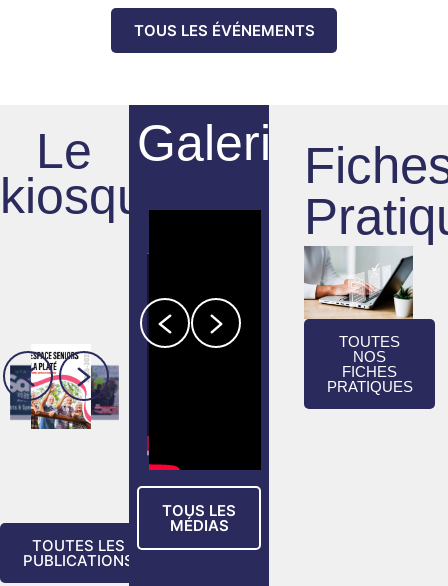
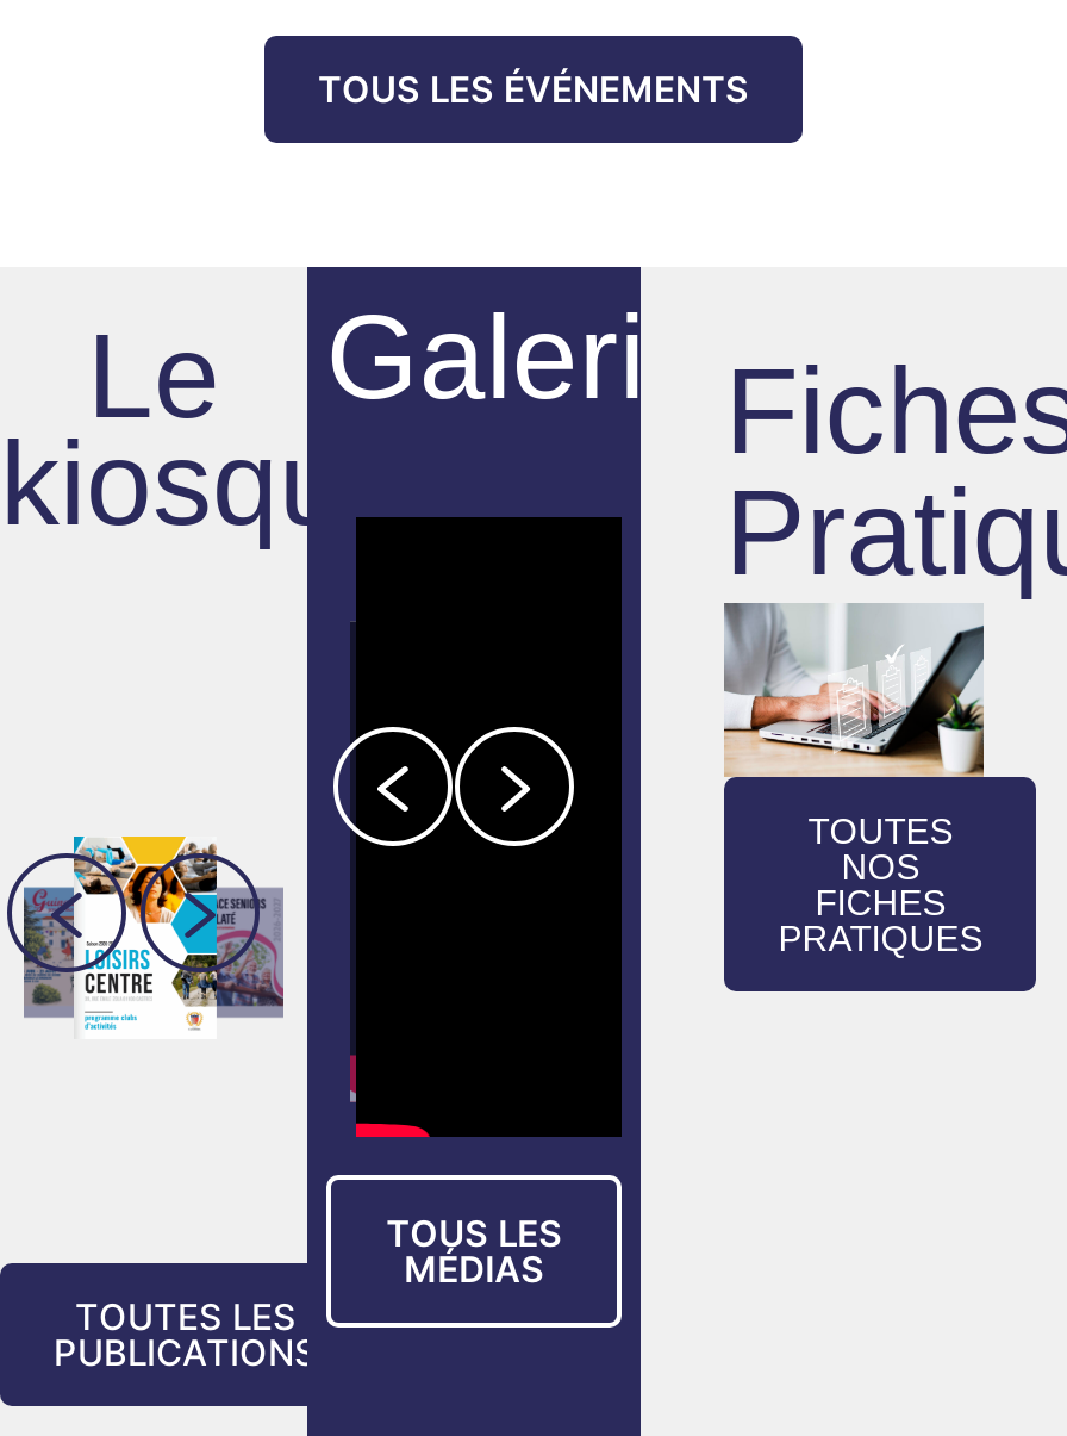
[10,344,118,430] [image] -> [24,834,283,1039] [image]

